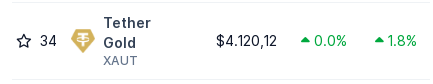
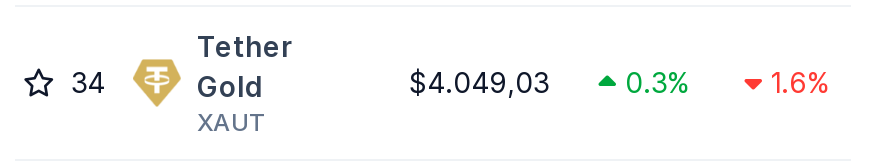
[216,32,277,49] $4.120,12 -> [409,64,549,98] $4.049,03
[314,32,347,49] 0.0% -> [625,64,689,98] 0.3%
[388,32,417,49] 1.8% -> [771,64,829,98] 1.6%

